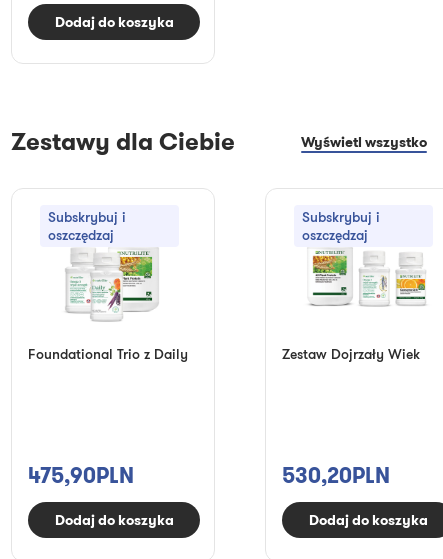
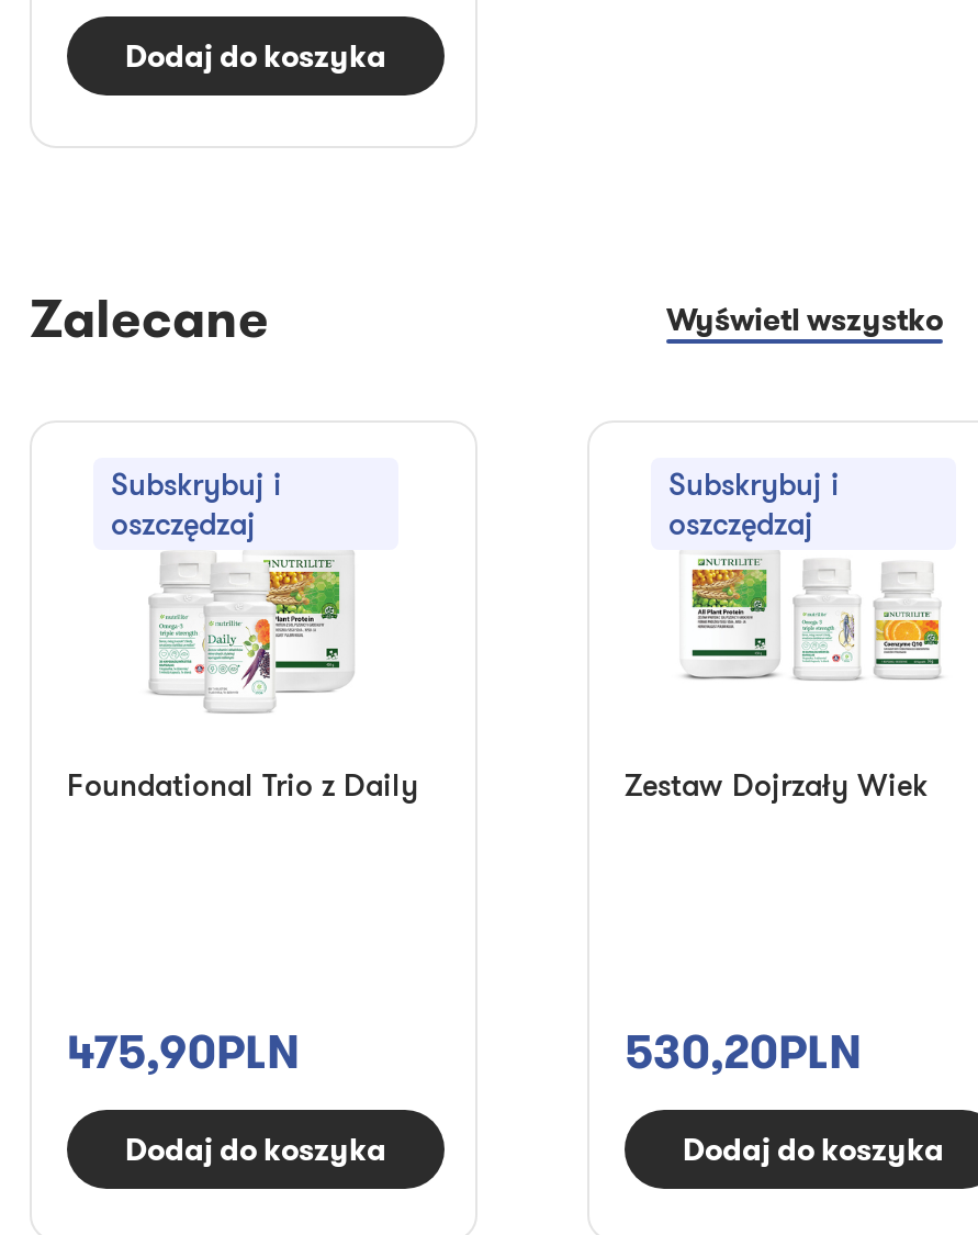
[11,126,235,157] Zestawy dla Ciebie -> [30,284,269,352] Zalecane

